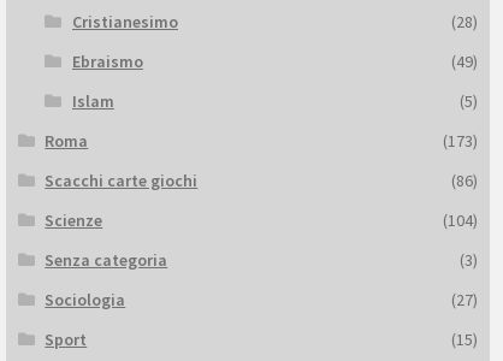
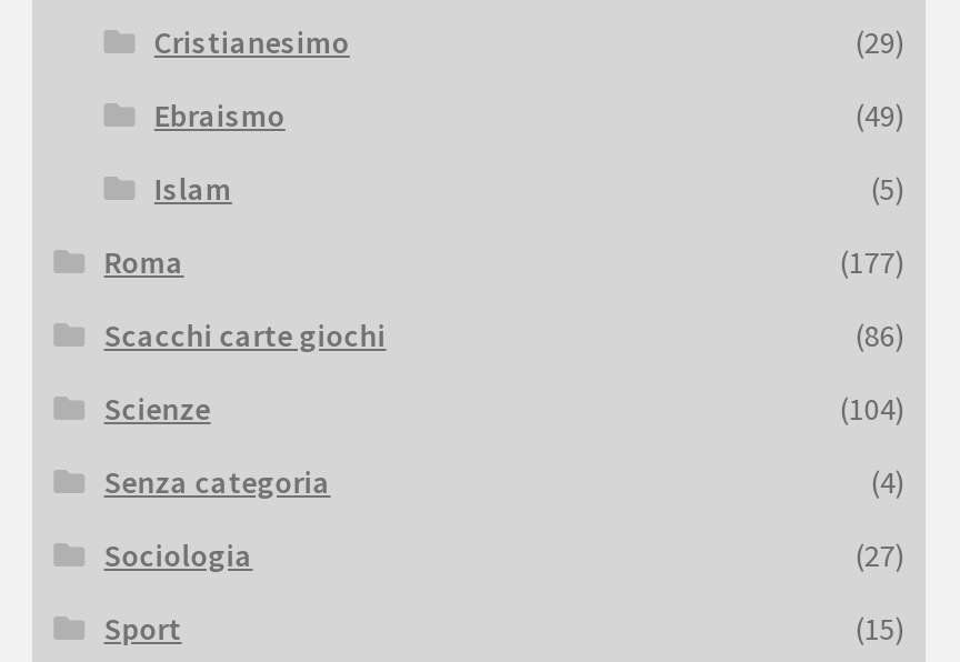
[452,11,478,32] (28) -> [855,22,904,62] (29)
[443,130,478,152] (173) -> [840,242,904,282] (177)
[460,249,478,271] (3) -> [871,462,904,502] (4)

